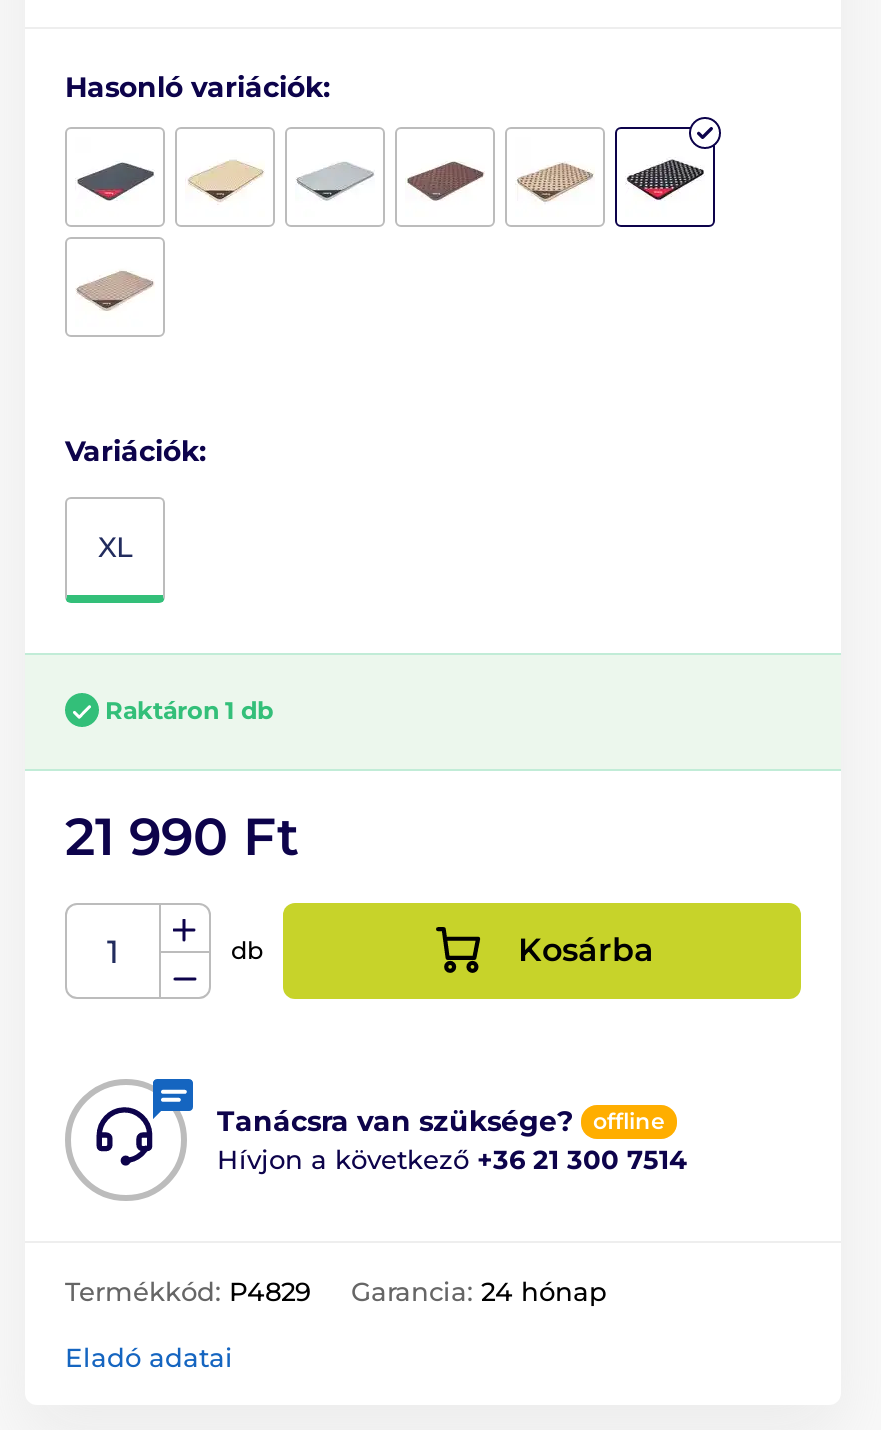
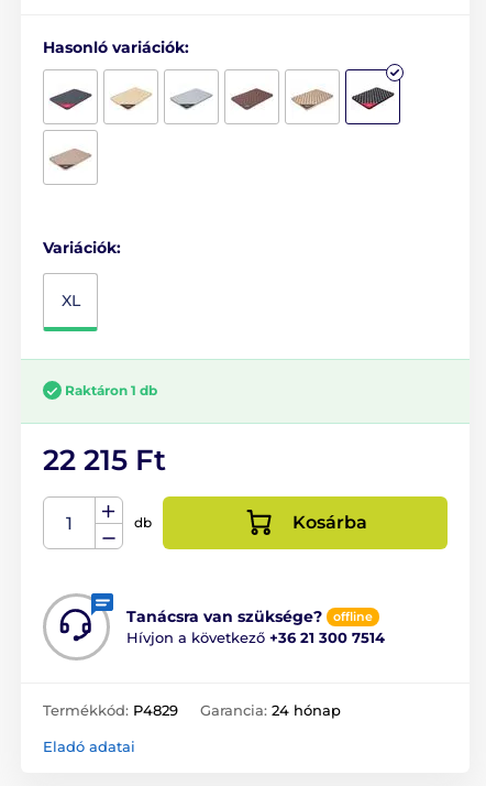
[65,805,299,869] 21 990 Ft -> [43,442,166,478] 22 215 Ft

